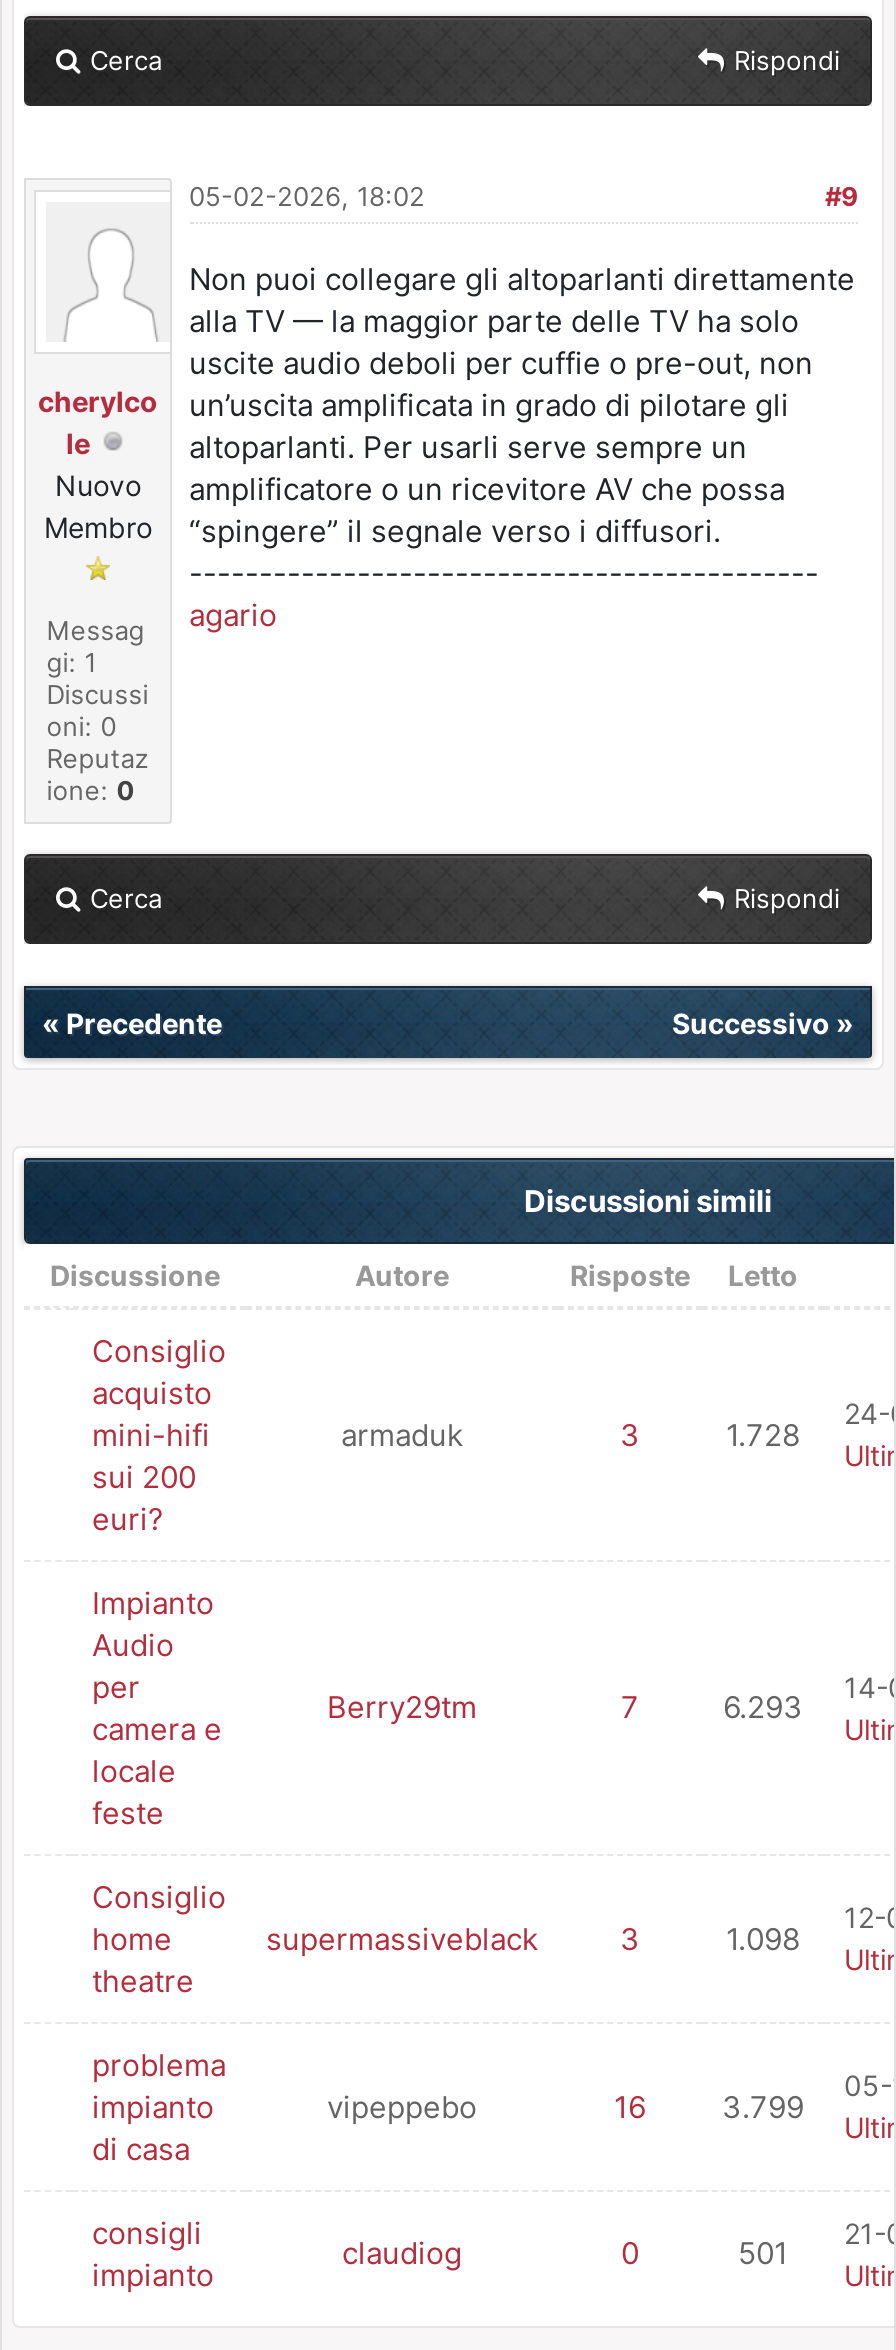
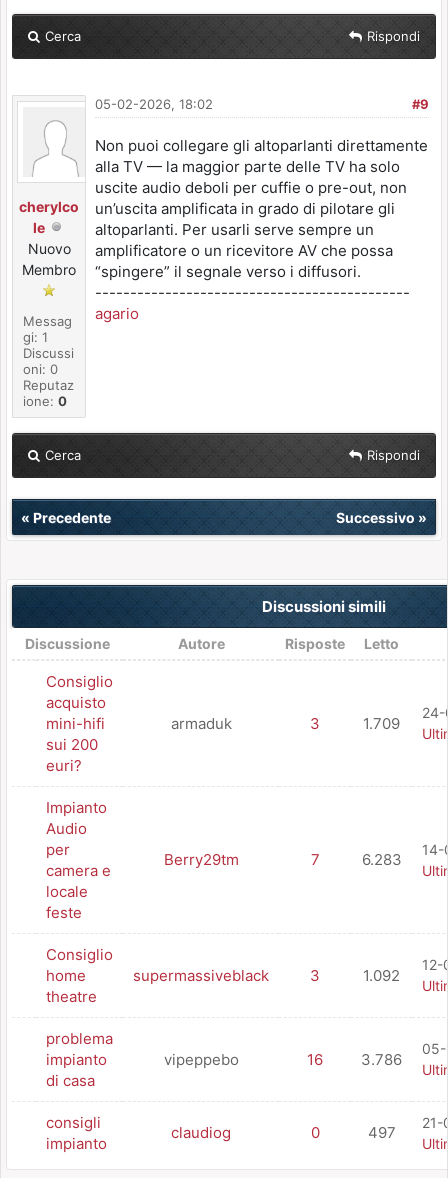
[726,1416,800,1454] 1.728 -> [363,714,400,733] 1.709
[723,1688,803,1726] 6.293 -> [361,850,401,869] 6.283
[726,1920,800,1958] 1.098 -> [363,966,400,985] 1.092
[614,2088,804,2126] 16 3.799 -> [307,1050,402,1069] 16 3.786
[738,2234,788,2272] 501 -> [367,1123,395,1142] 497

